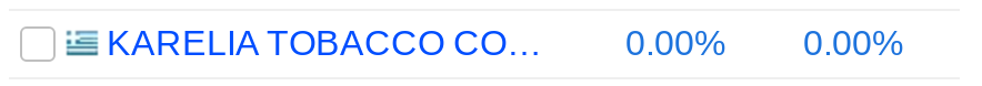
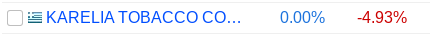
[803,25,903,63] 0.00% -> [357,9,407,26] -4.93%

